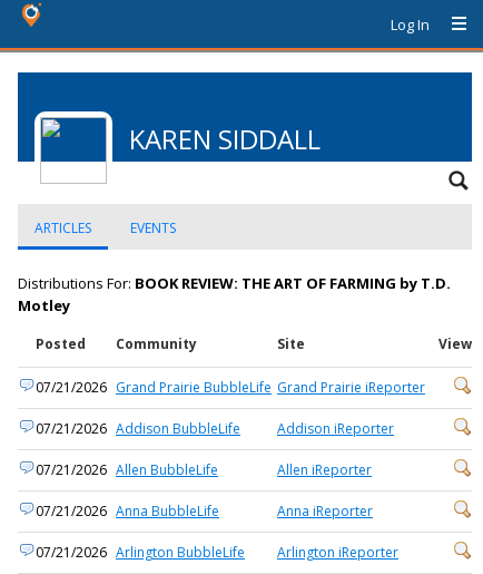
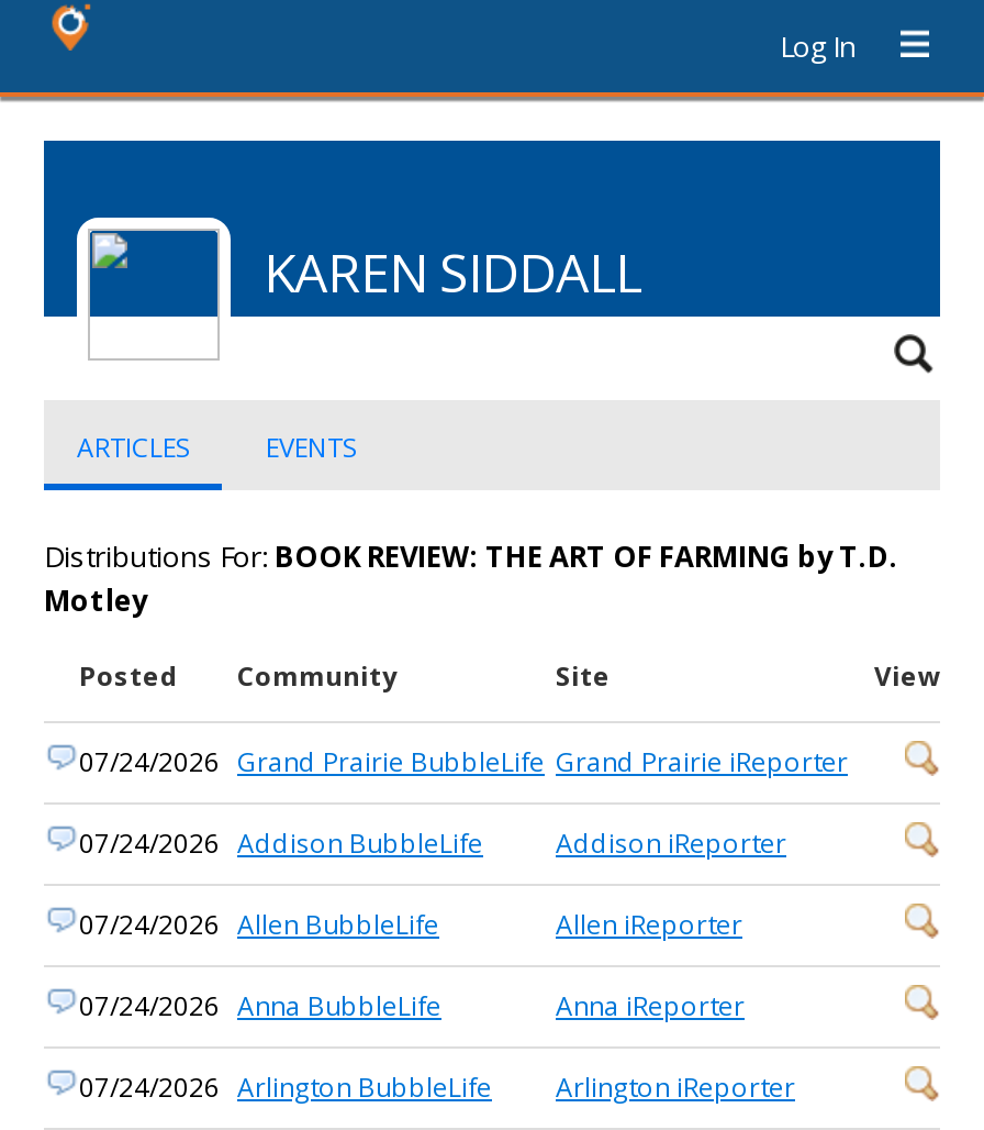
[36,378,425,397] 07/21/2026 Grand Prairie BubbleLife Grand Prairie iReporter -> [79,743,848,780] 07/24/2026 Grand Prairie BubbleLife Grand Prairie iReporter
[36,419,240,438] 07/21/2026 Addison BubbleLife -> [79,824,483,862] 07/24/2026 Addison BubbleLife
[36,460,218,479] 07/21/2026 Allen BubbleLife -> [79,906,439,943] 07/24/2026 Allen BubbleLife
[36,502,219,521] 07/21/2026 Anna BubbleLife -> [79,987,441,1024] 07/24/2026 Anna BubbleLife
[36,543,245,562] 07/21/2026 Arlington BubbleLife -> [79,1068,492,1106] 07/24/2026 Arlington BubbleLife

